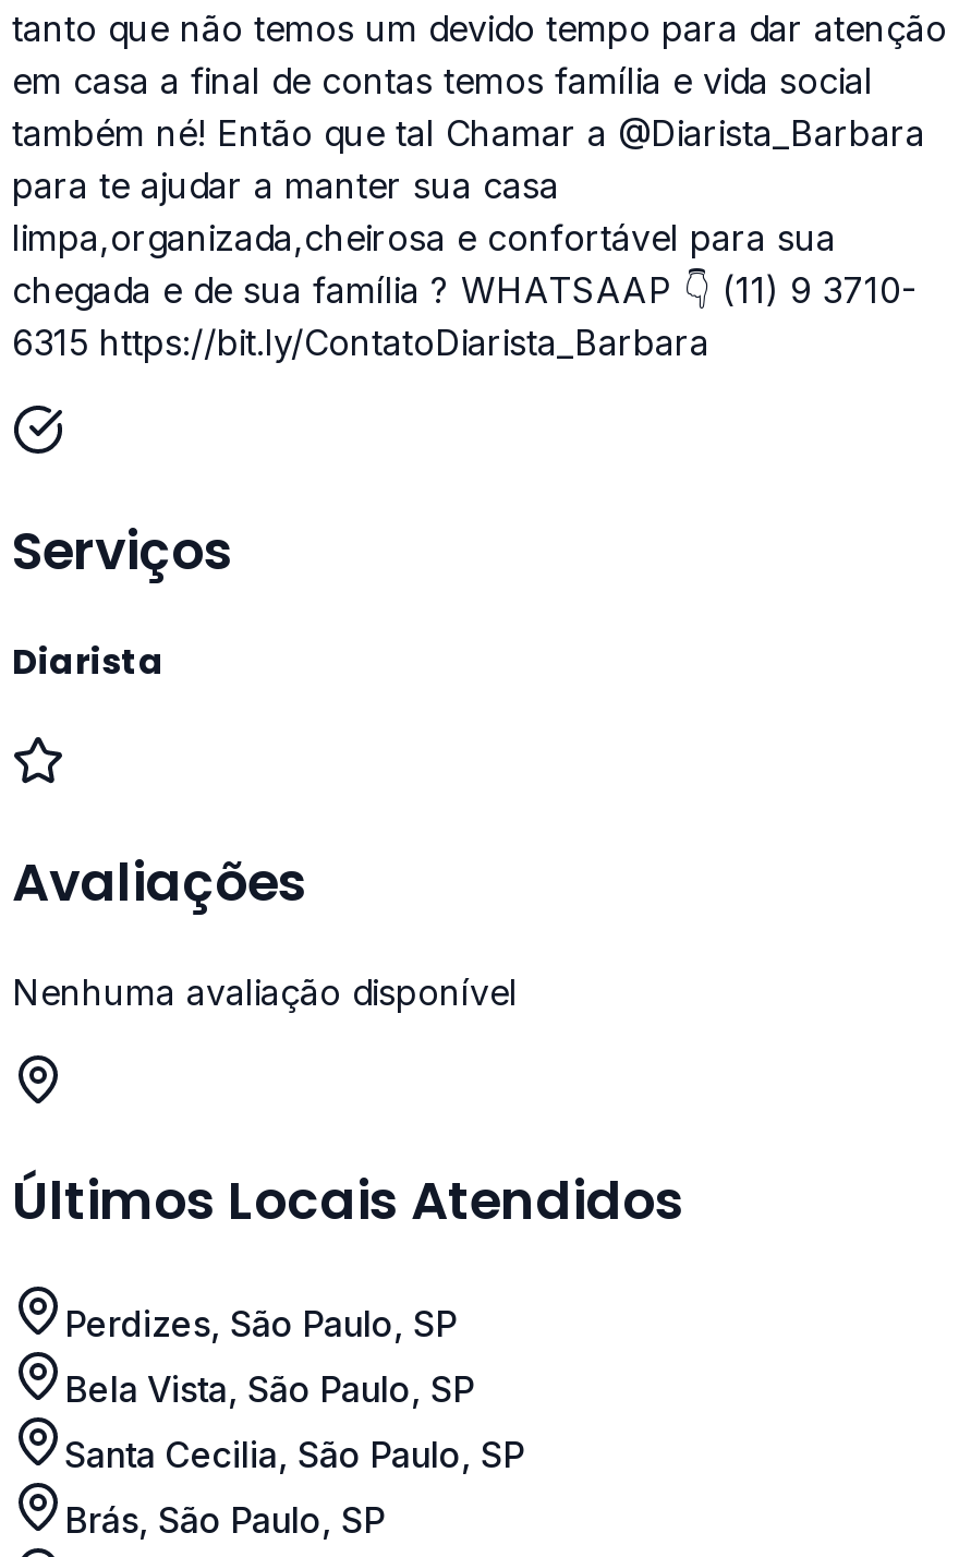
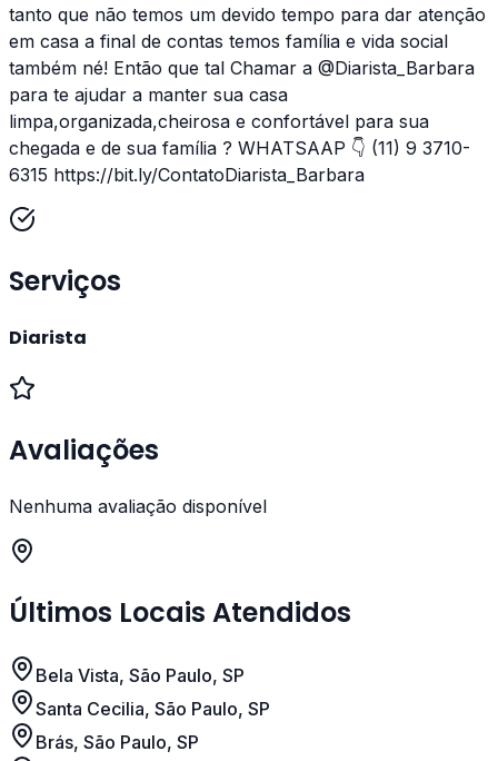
[64,1301,457,1345] Perdizes, São Paulo, SP -> none

